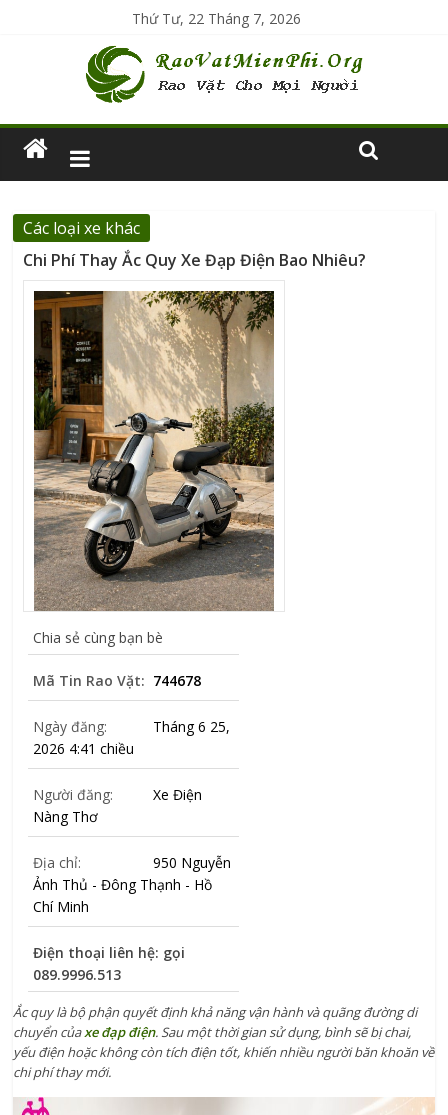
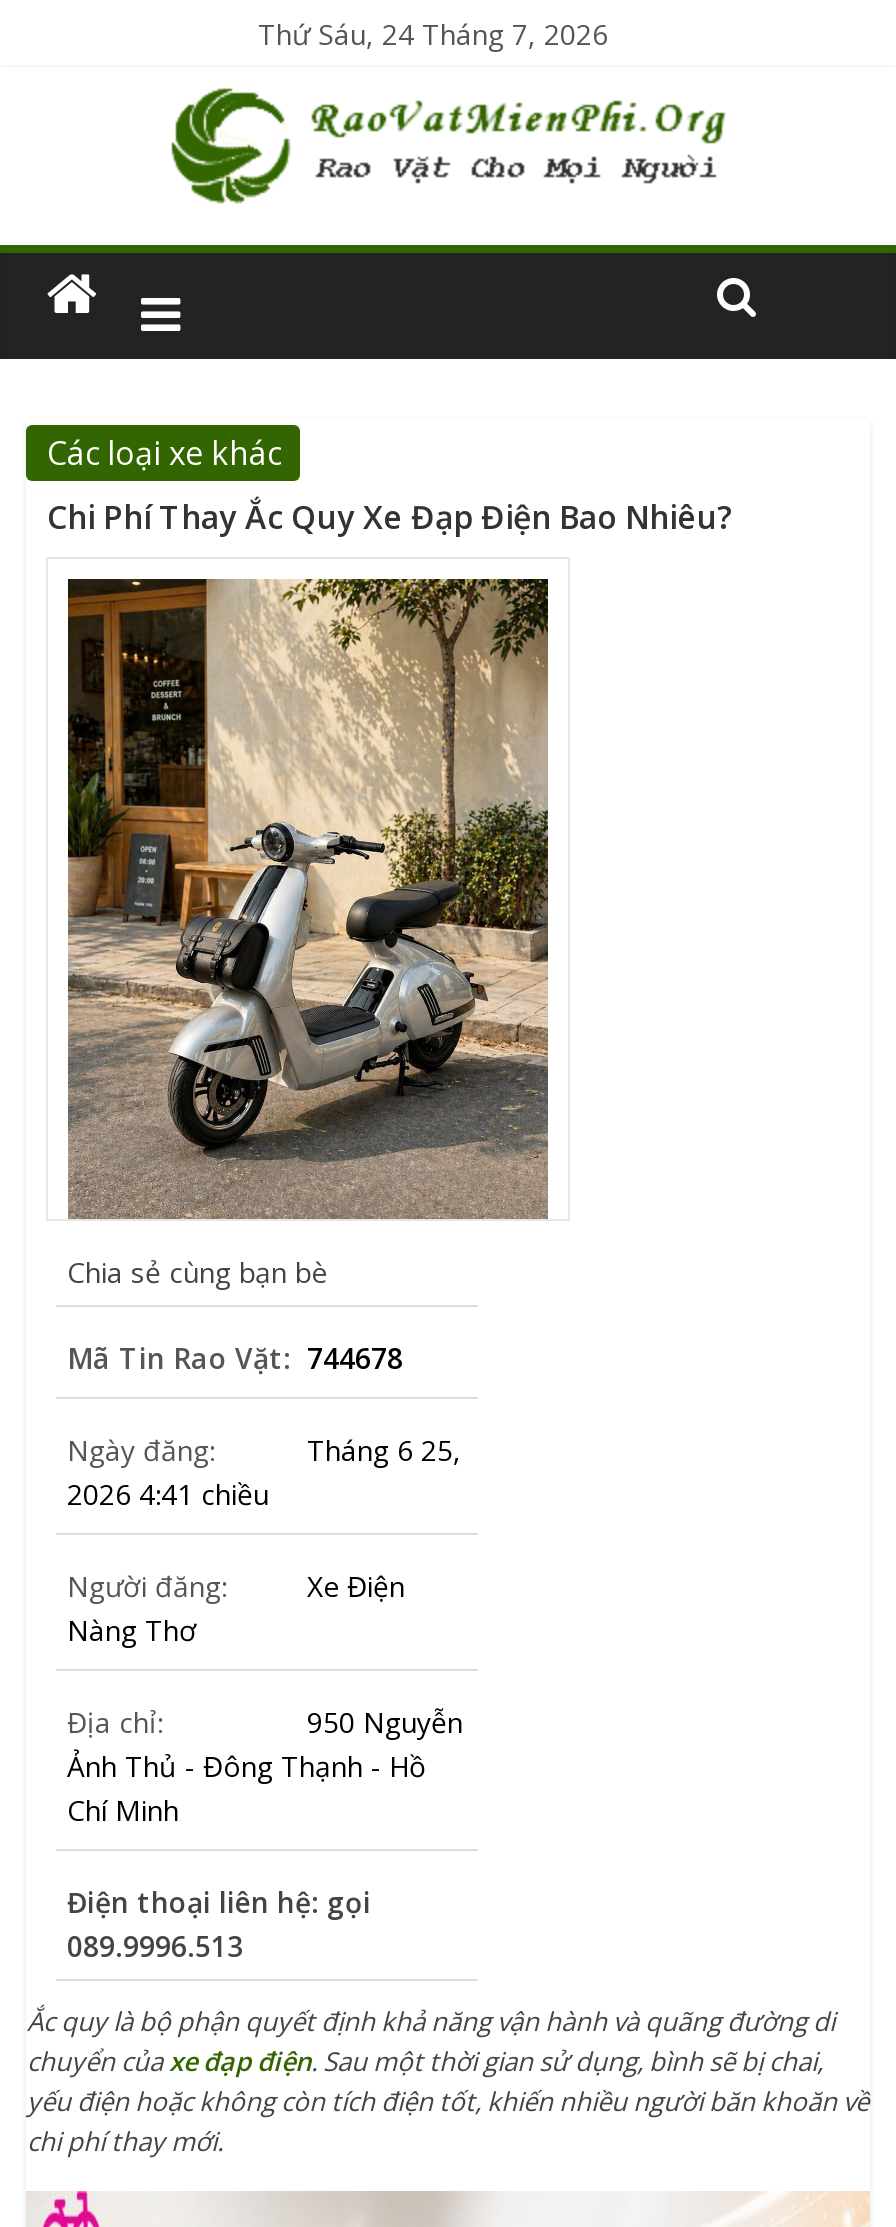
[132,9,301,28] Thứ Tư, 22 Tháng 7, 2026 -> [258,15,608,53] Thứ Sáu, 24 Tháng 7, 2026

